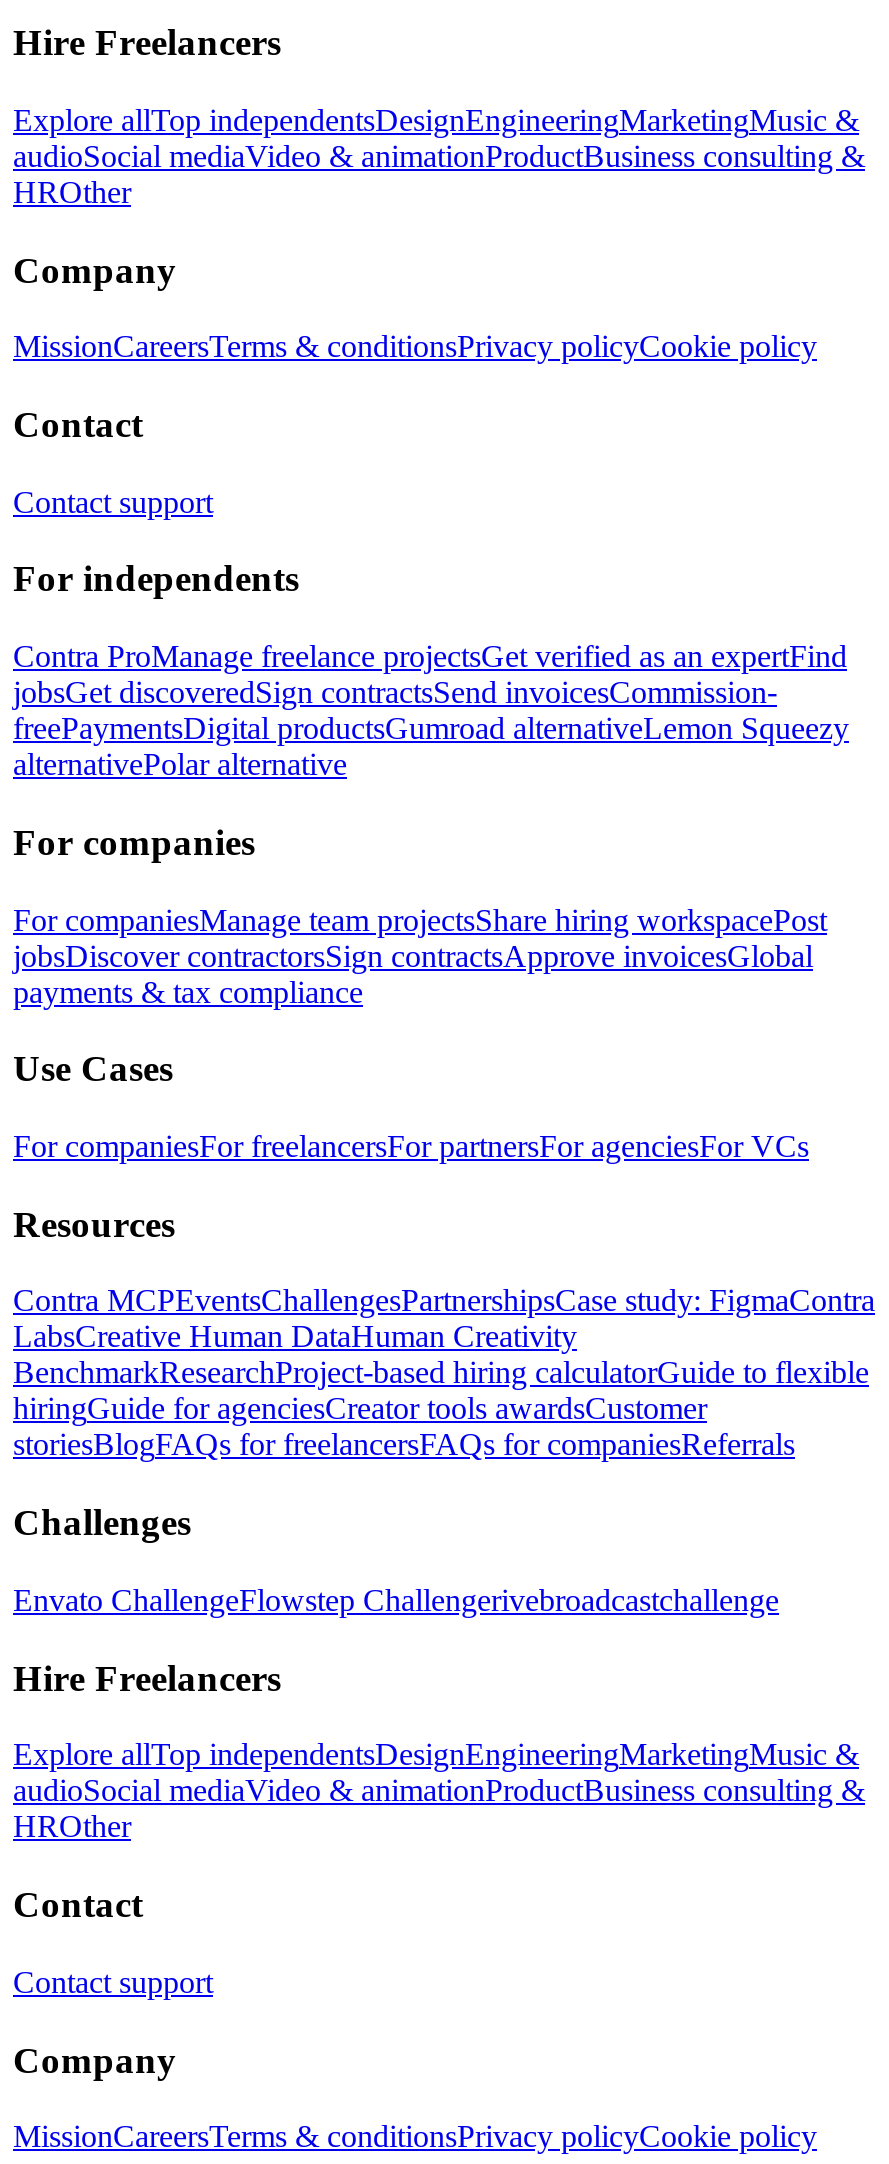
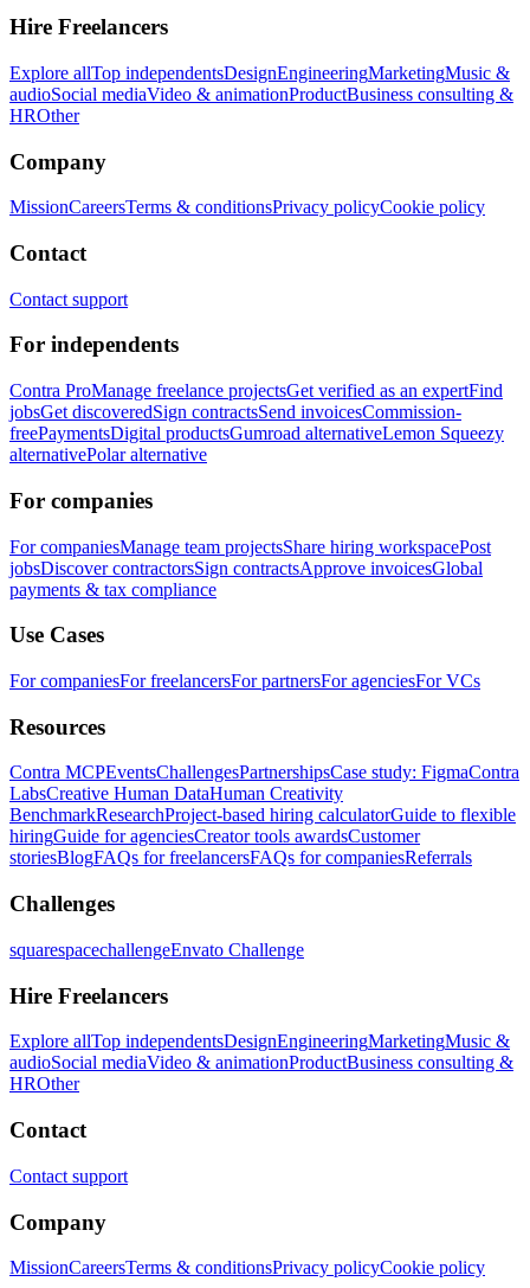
[13,1583,779,1617] Envato ChallengeFlowstep Challengerivebroadcastchallenge -> [9,940,304,960] squarespacechallengeEnvato Challenge

